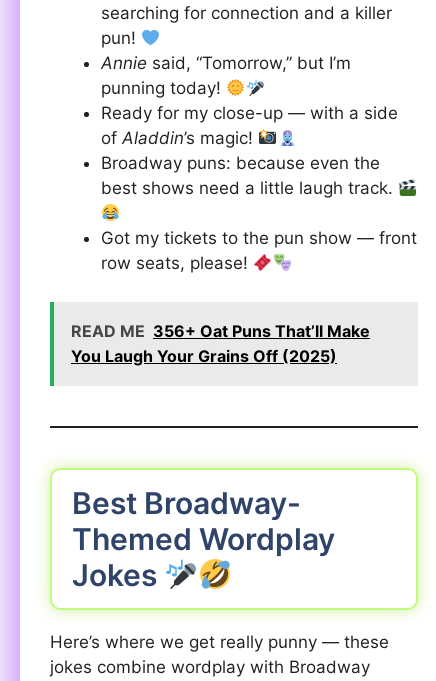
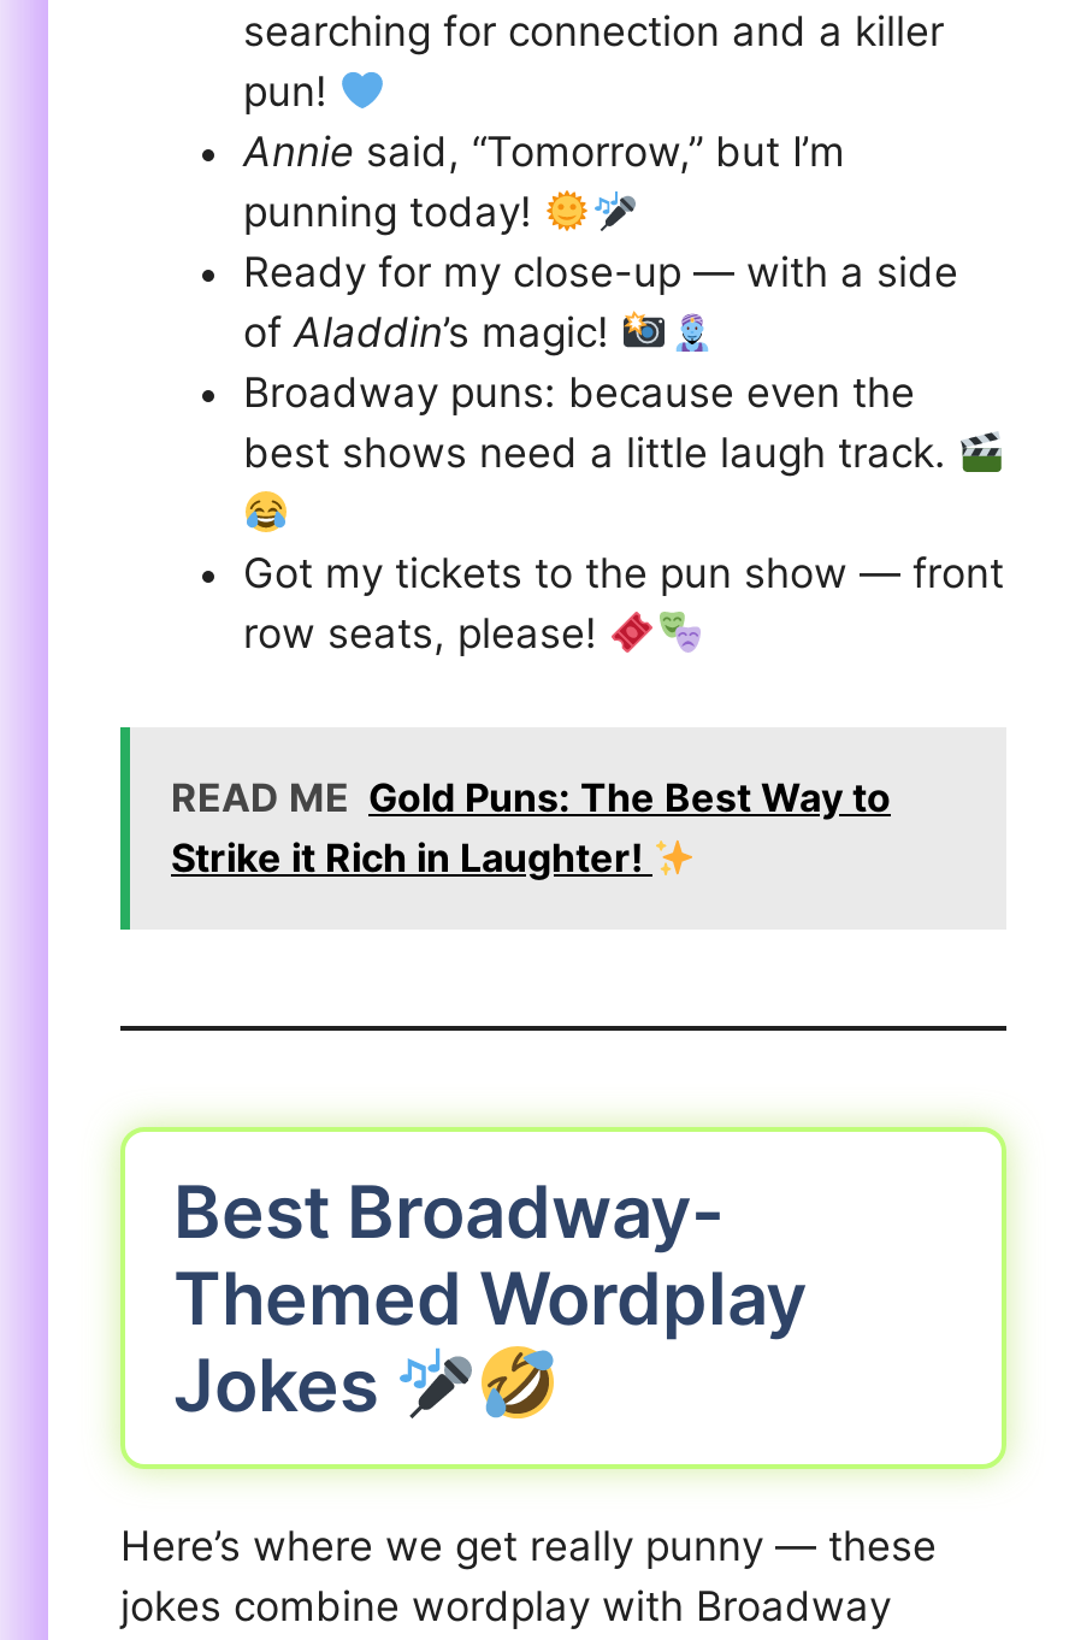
[71,321,370,366] READ ME 356+ Oat Puns That’ll Make | You Laugh Your Grains Off (2025) -> [171,773,891,881] READ ME Gold Puns: The Best Way to | Strike it Rich in Laughter!

